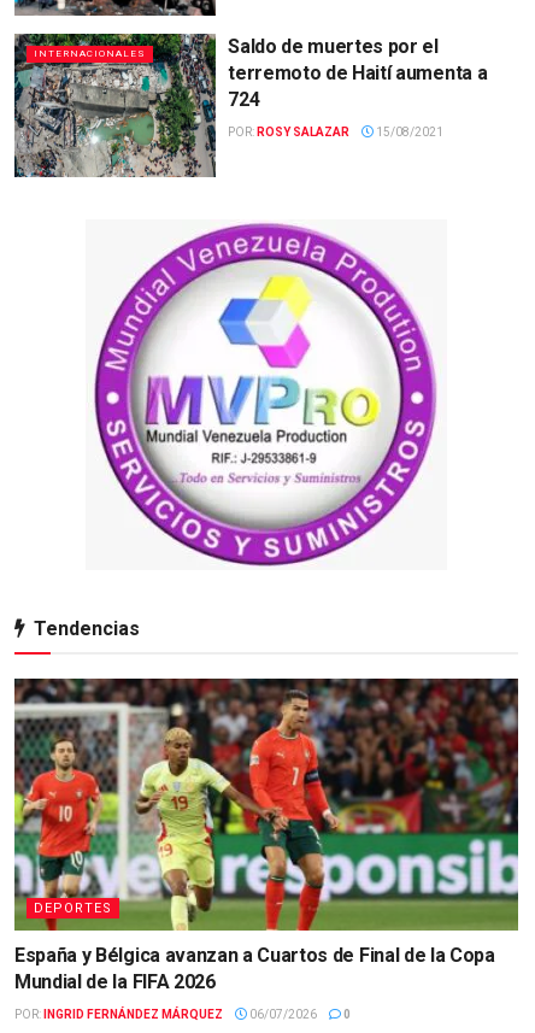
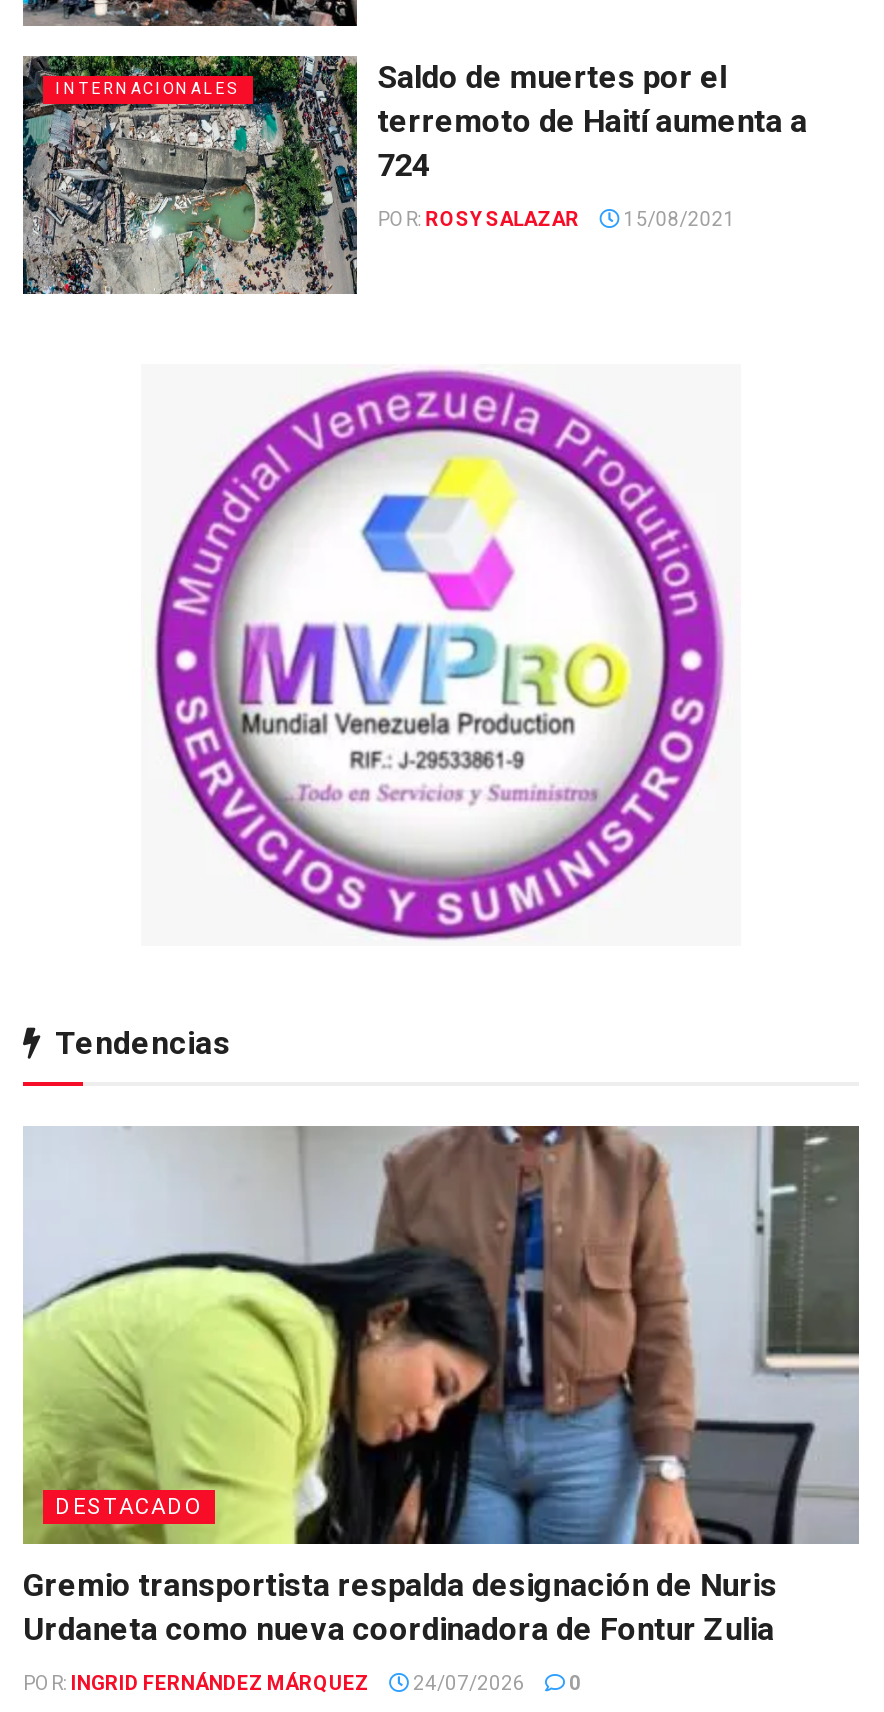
[13,677,519,932] [image] | DEPORTES -> [21,1124,859,1546] [image] | DESTACADO
[14,944,495,993] España y Bélgica avanzan a Cuartos de Final de la Copa | Mundial de la FIFA 2026 -> [23,1566,777,1648] Gremio transportista respalda designación de Nuris | Urdaneta como nueva coordinadora de Fontur Zulia
[14,1008,351,1021] POR: INGRID FERNÁNDEZ MÁRQUEZ 06/07/2026 0 -> [23,1672,581,1694] POR: INGRID FERNÁNDEZ MÁRQUEZ 24/07/2026 0

